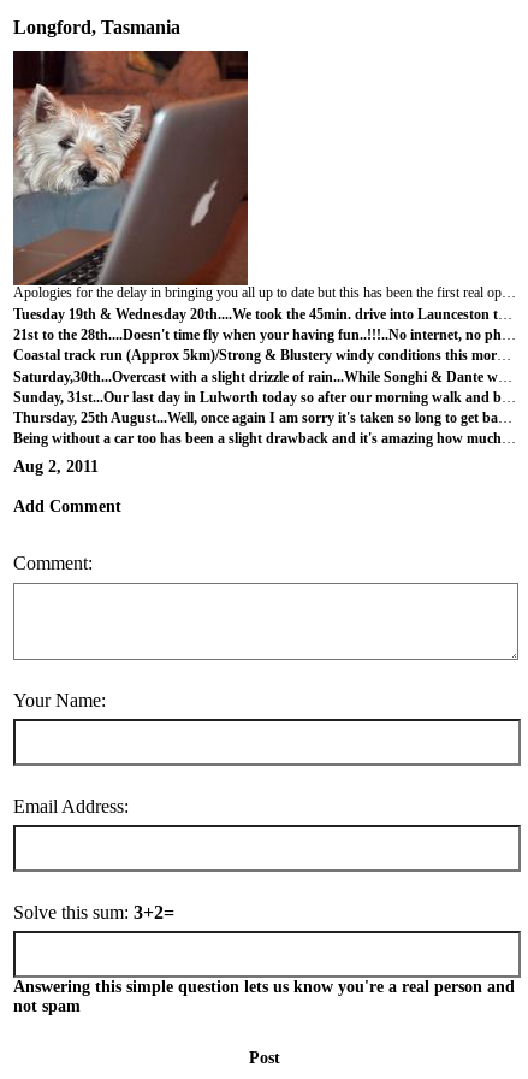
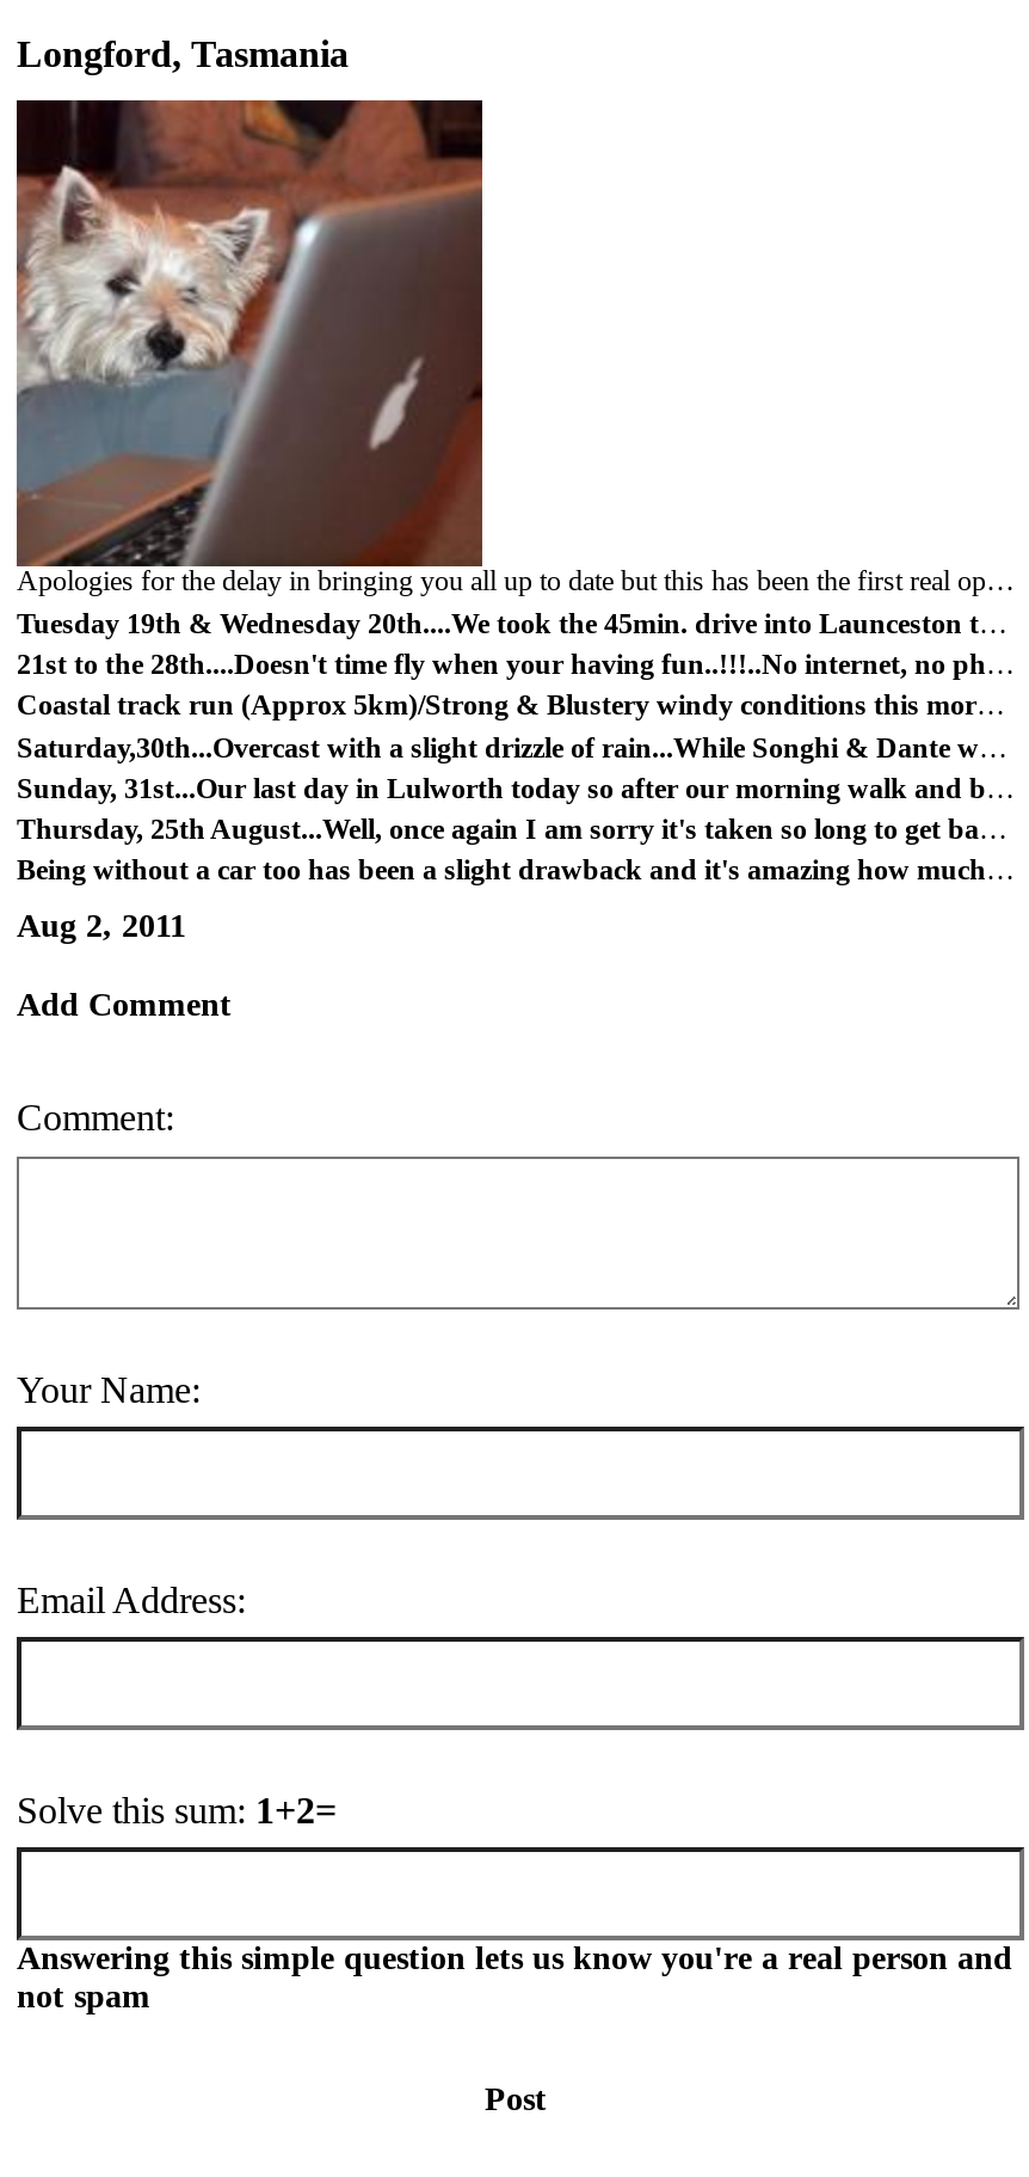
[13,901,174,922] Solve this sum: 3+2= -> [17,1789,337,1830] Solve this sum: 1+2=

